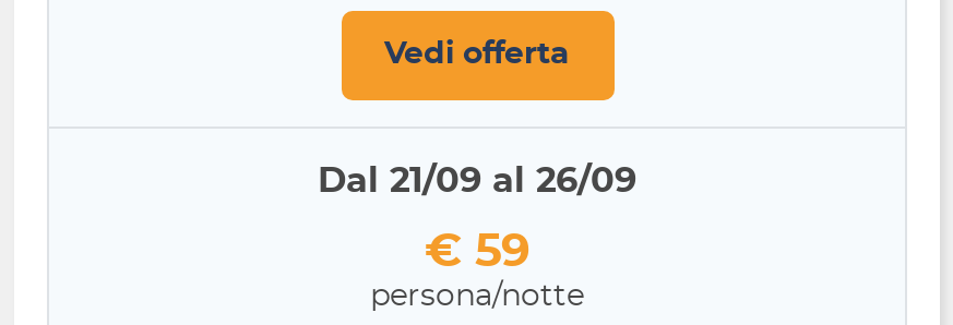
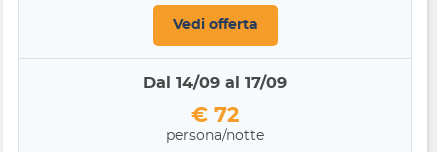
[318,163,636,198] Dal 21/09 al 26/09 -> [143,75,287,91] Dal 14/09 al 17/09
[425,229,529,275] € 59 -> [191,105,239,126] € 72

